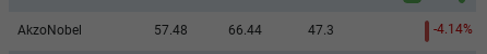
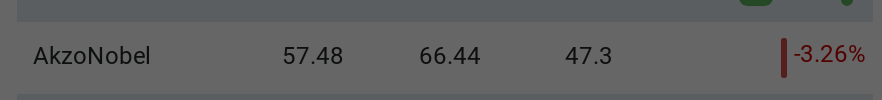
[433,22,472,37] -4.14% -> [794,40,866,68] -3.26%

